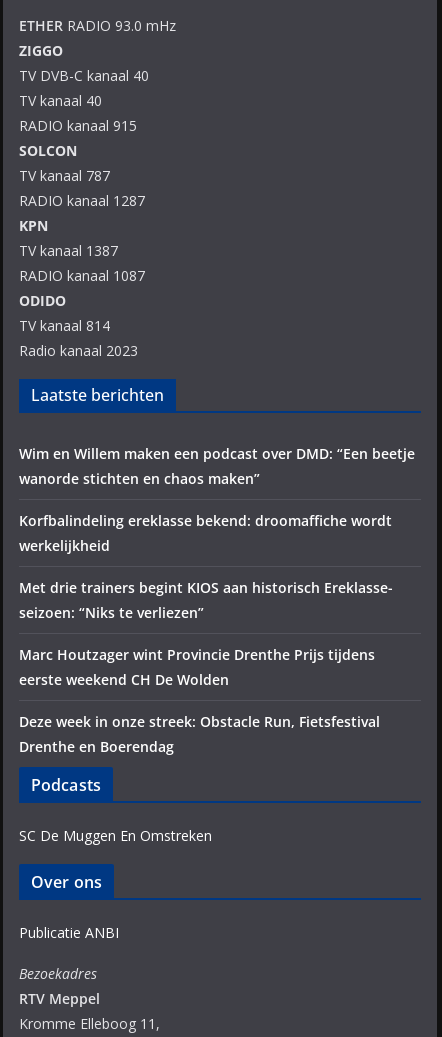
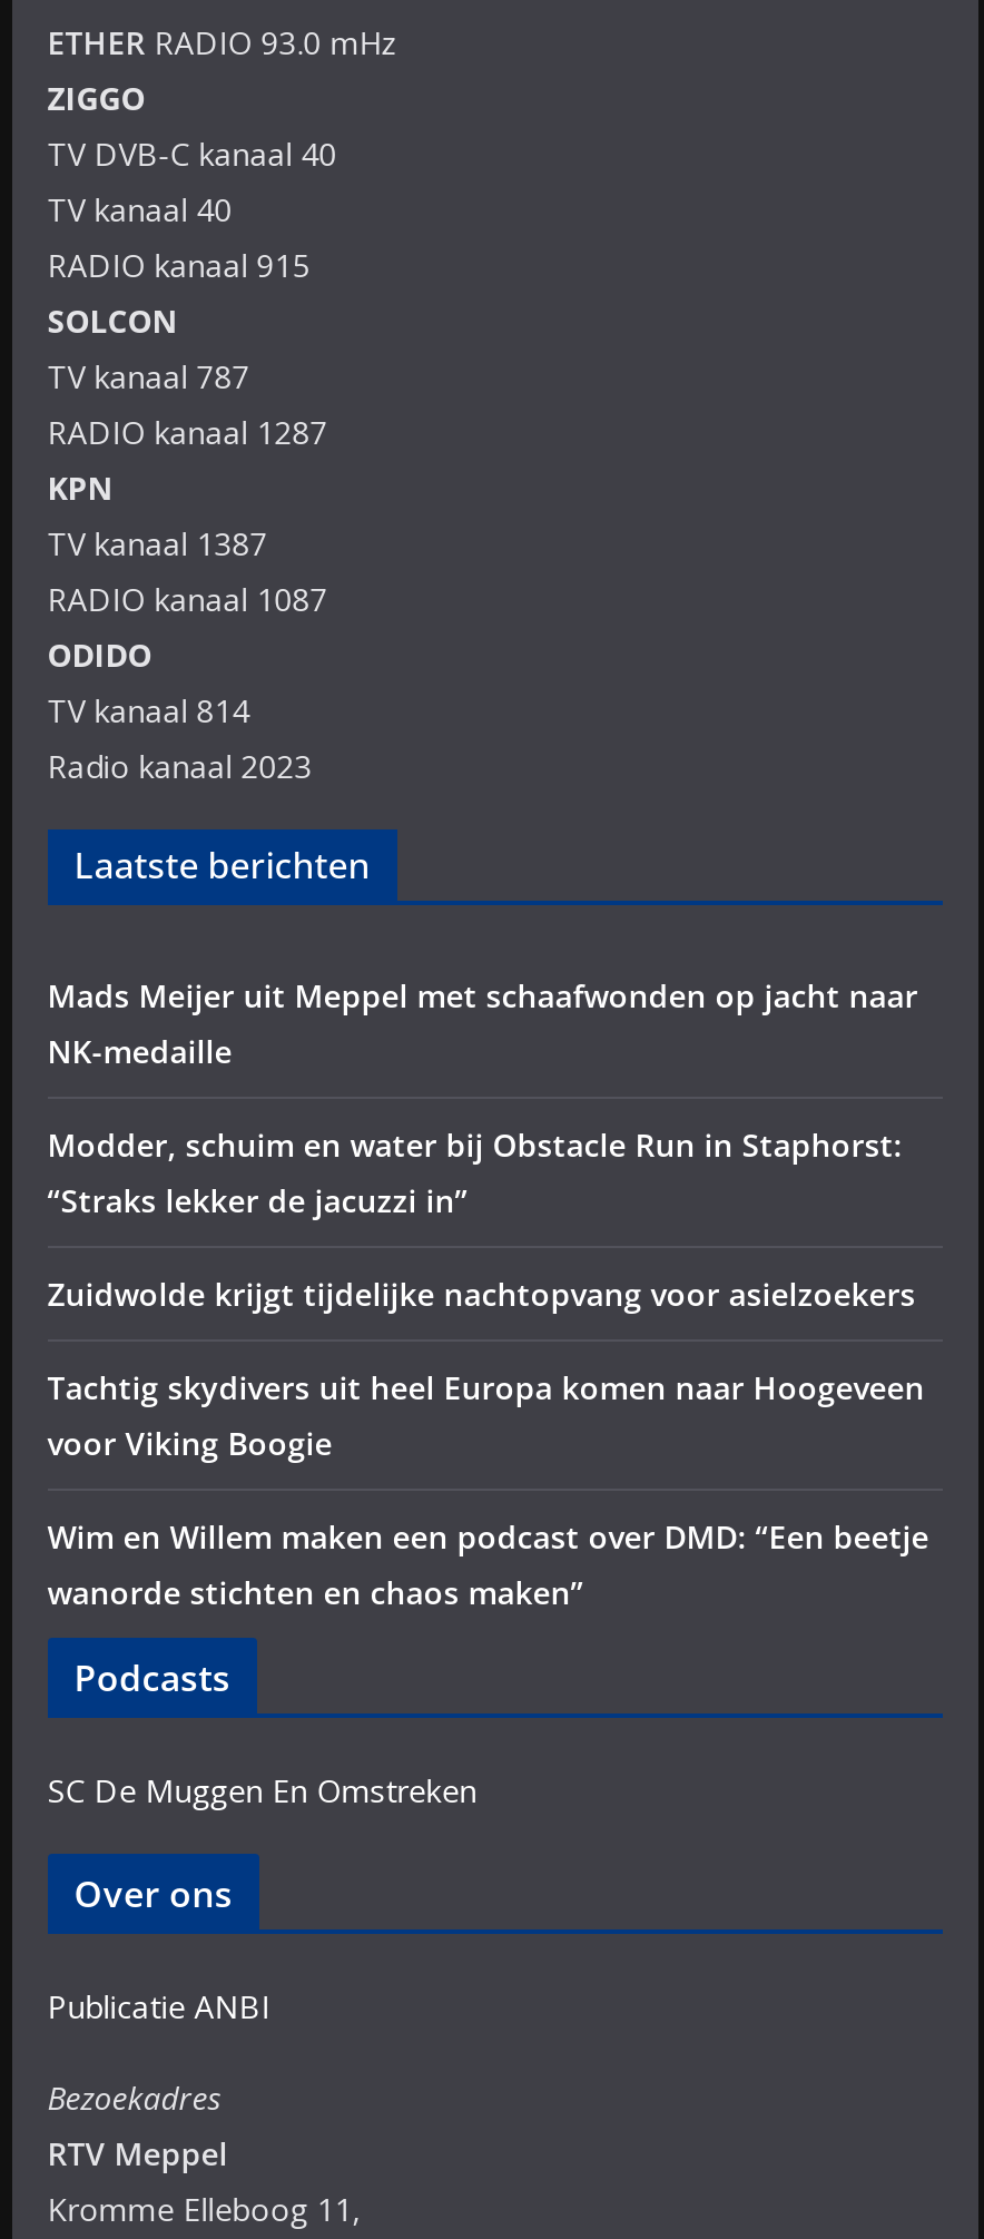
none -> [47,974,924,1464] Mads Meijer uit Meppel met schaafwonden op jacht naar | NK-medaille | Modder, schuim en water bij Obstacle Run in Staphorst: | “Straks lekker de jacuzzi in” | Zuidwolde krijgt tijdelijke nachtopvang voor asielzoekers | Tachtig skydivers uit heel Europa komen naar Hoogeveen | voor Viking Boogie
moved [19,444,415,488] -> [47,1515,929,1613]: Wim en Willem maken een podcast over DMD: “Een beetje | wanorde stichten en chaos maken”
[19,511,393,756] Korfbalindeling ereklasse bekend: droomaffiche wordt | werkelijkheid | Met drie trainers begint KIOS aan historisch Ereklasse- | seizoen: “Niks te verliezen” | Marc Houtzager wint Provincie Drenthe Prijs tijdens | eerste weekend CH De Wolden | Deze week in onze streek: Obstacle Run, Fietsfestival | Drenthe en Boerendag -> none

